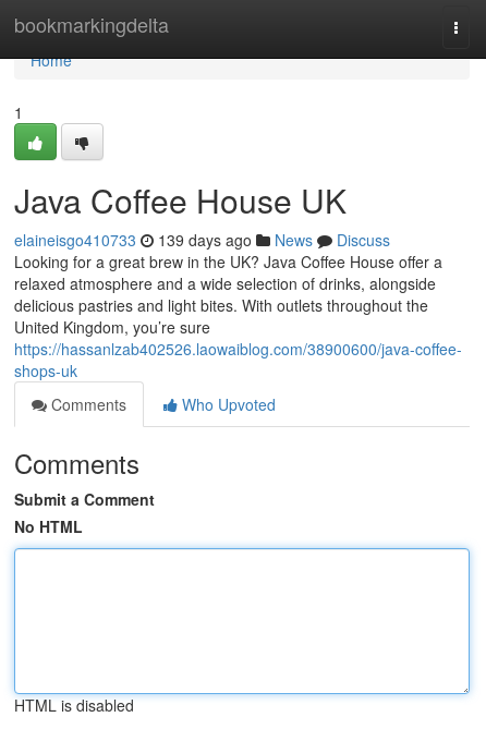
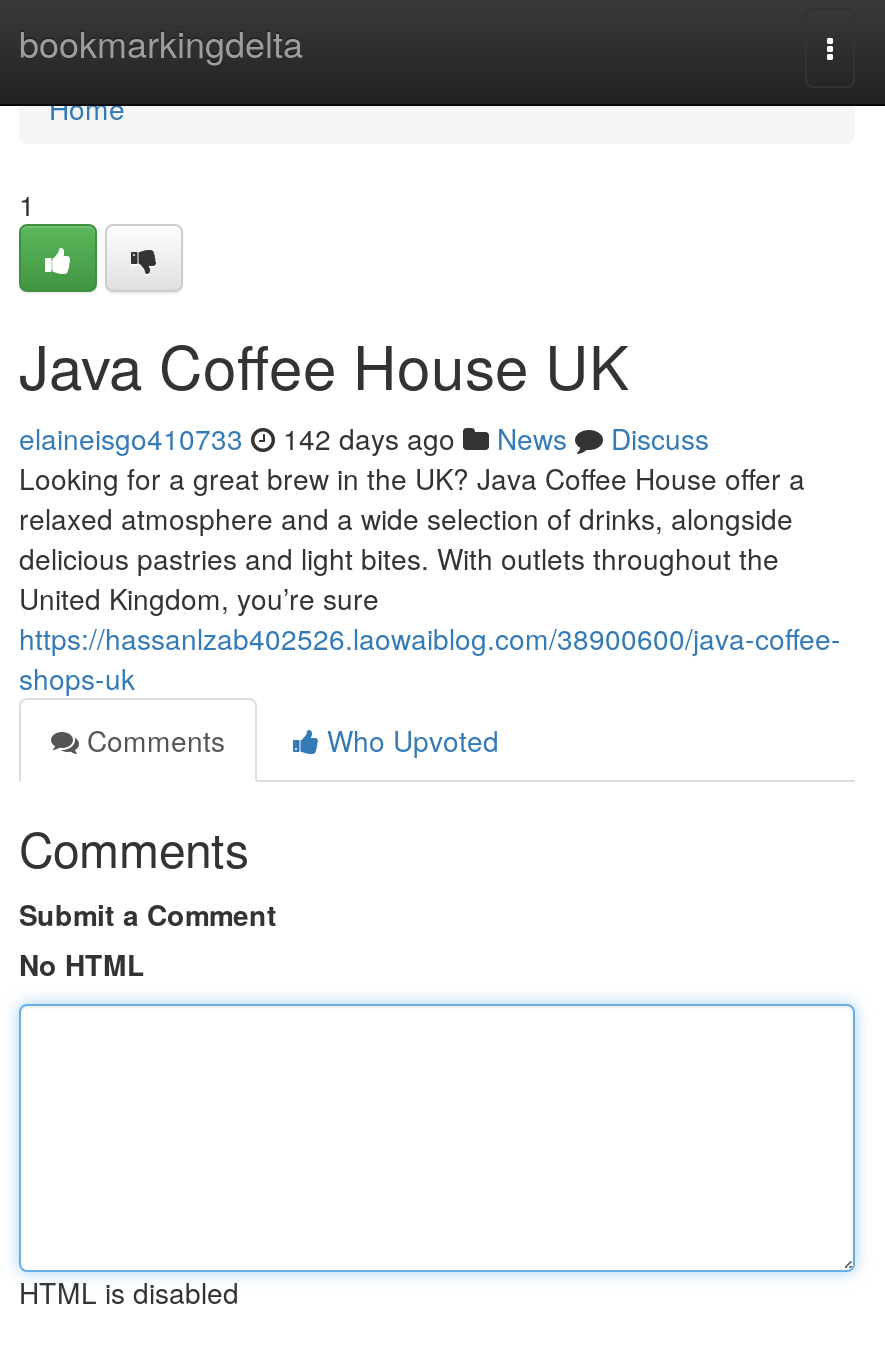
[14,229,390,251] elaineisgo410733 139 days ago News Discuss -> [19,418,709,458] elaineisgo410733 142 days ago News Discuss

